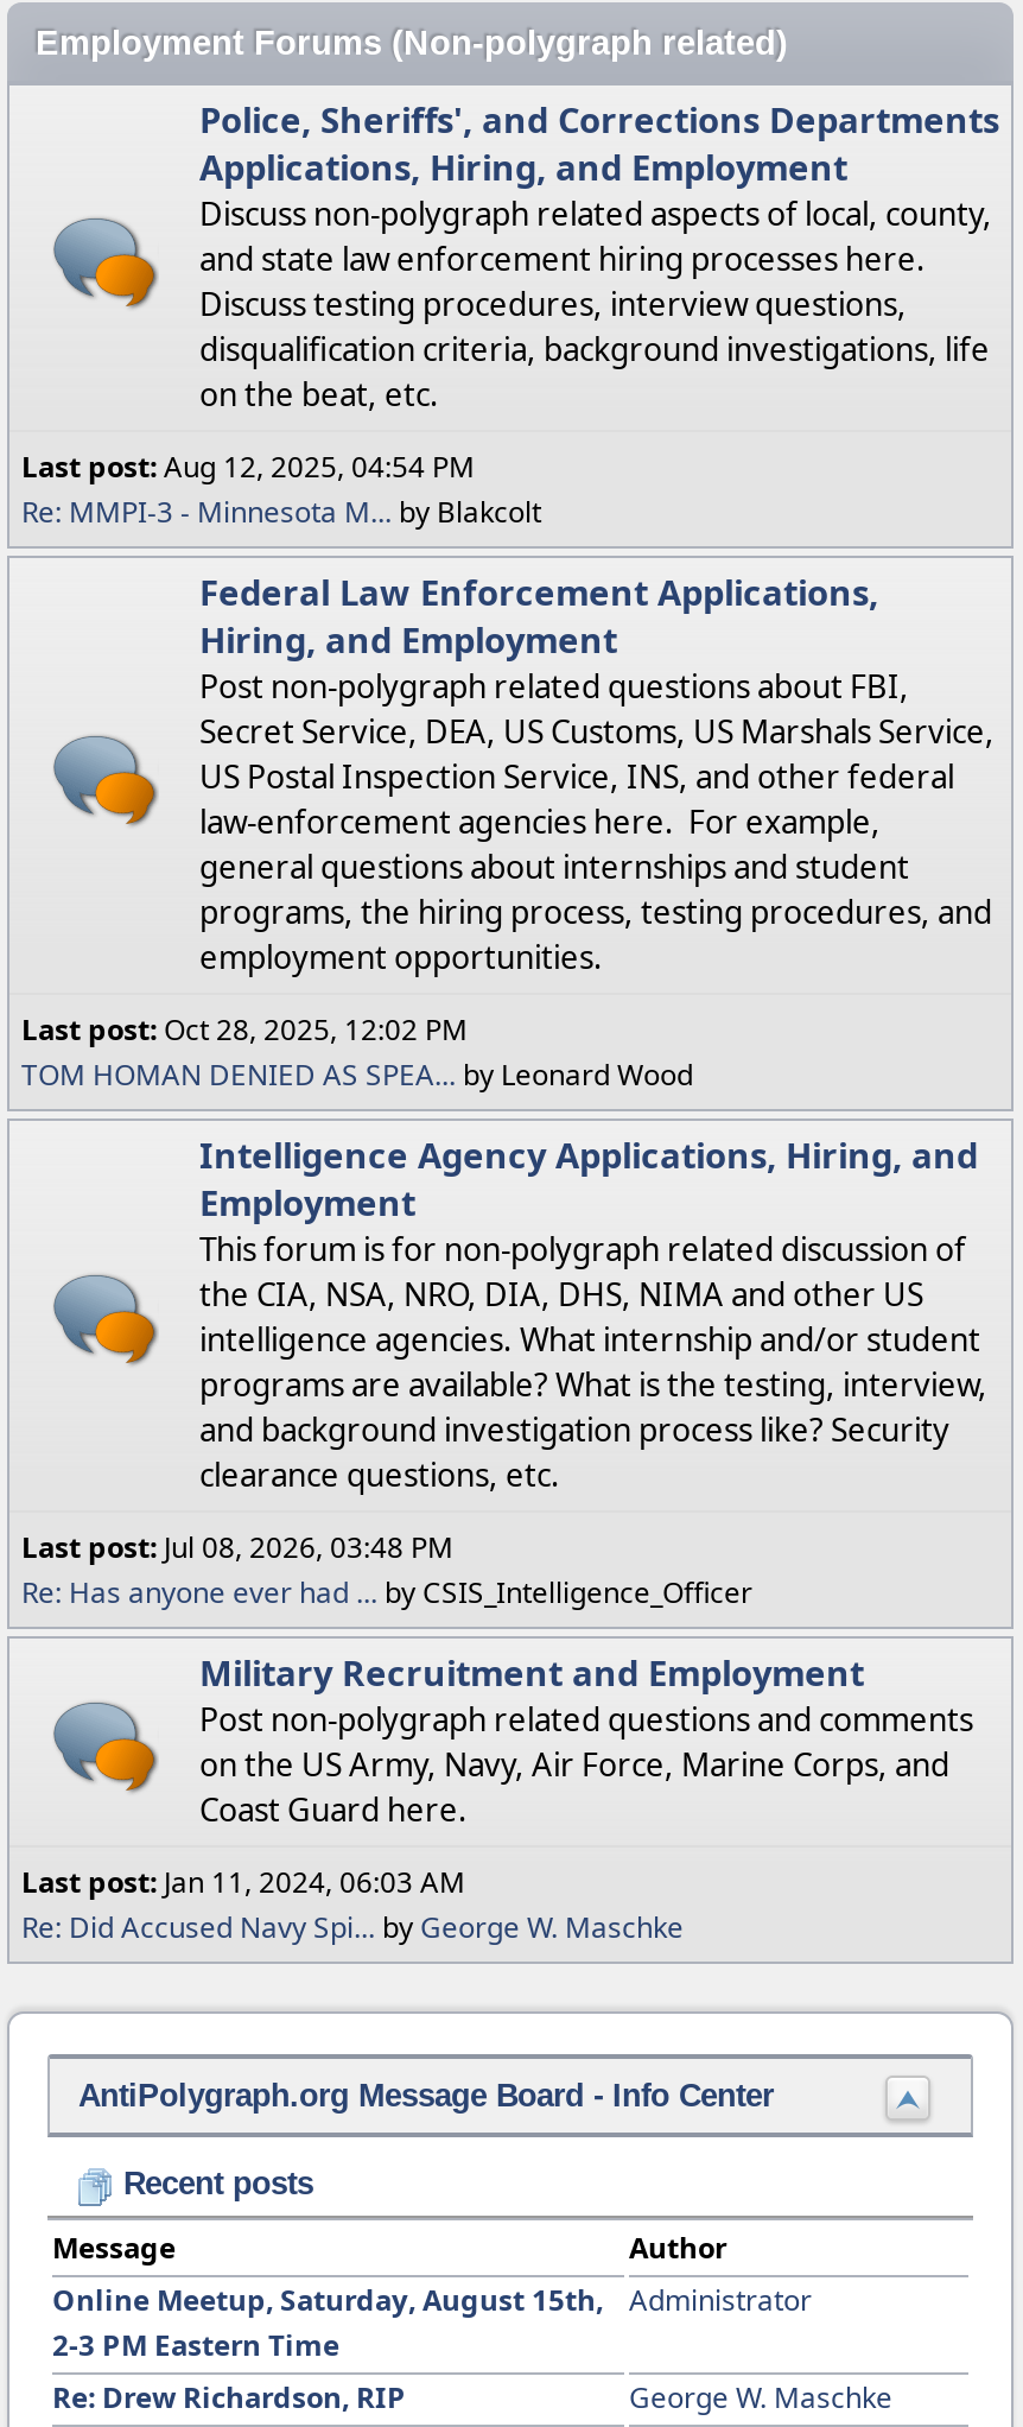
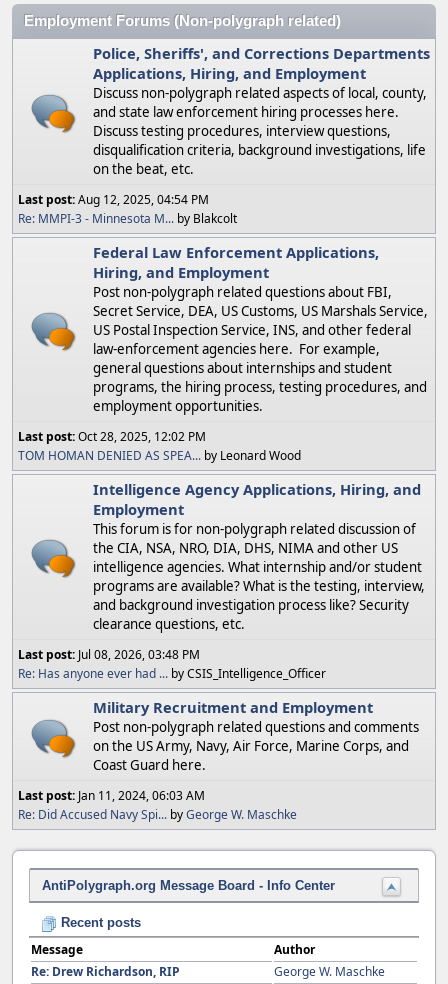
[52,2281,603,2366] Online Meetup, Saturday, August 15th, | 2-3 PM Eastern Time -> none
[629,2281,812,2321] Administrator -> none

